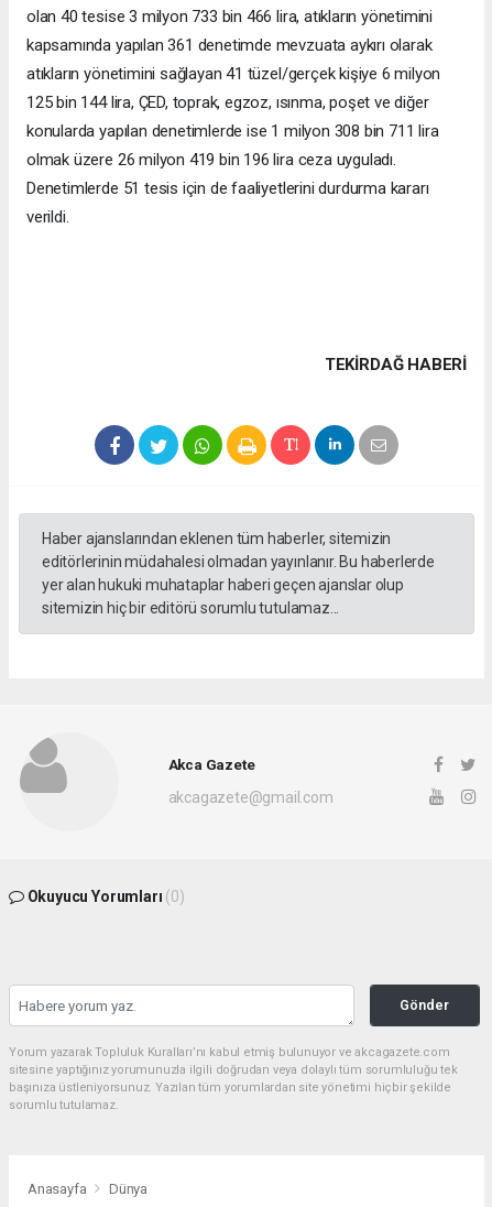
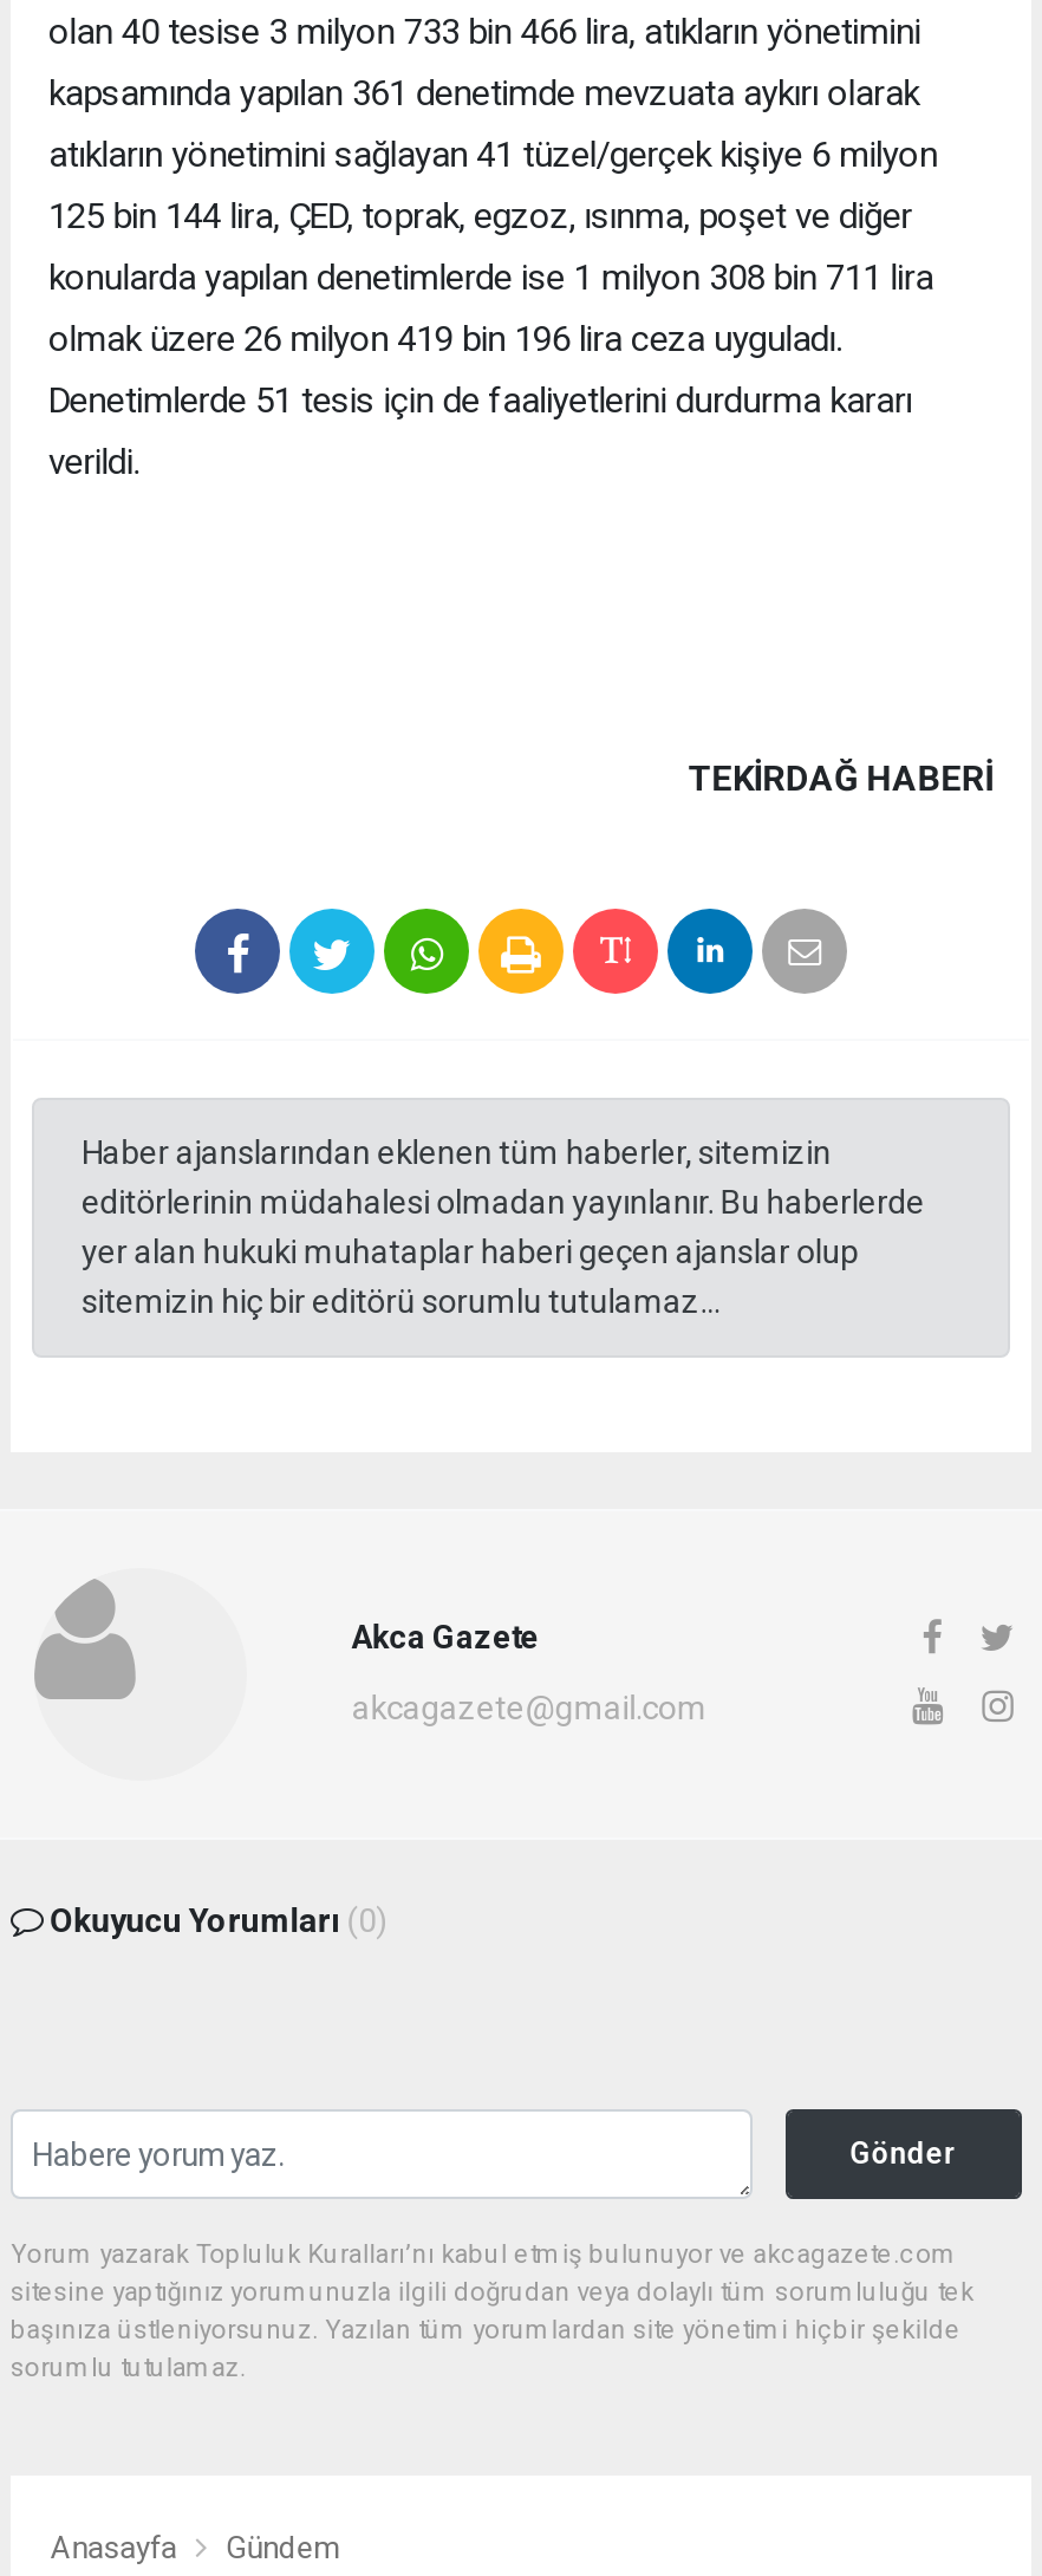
[109,1181,147,1197] Dünya -> [225,2531,339,2566] Gündem

